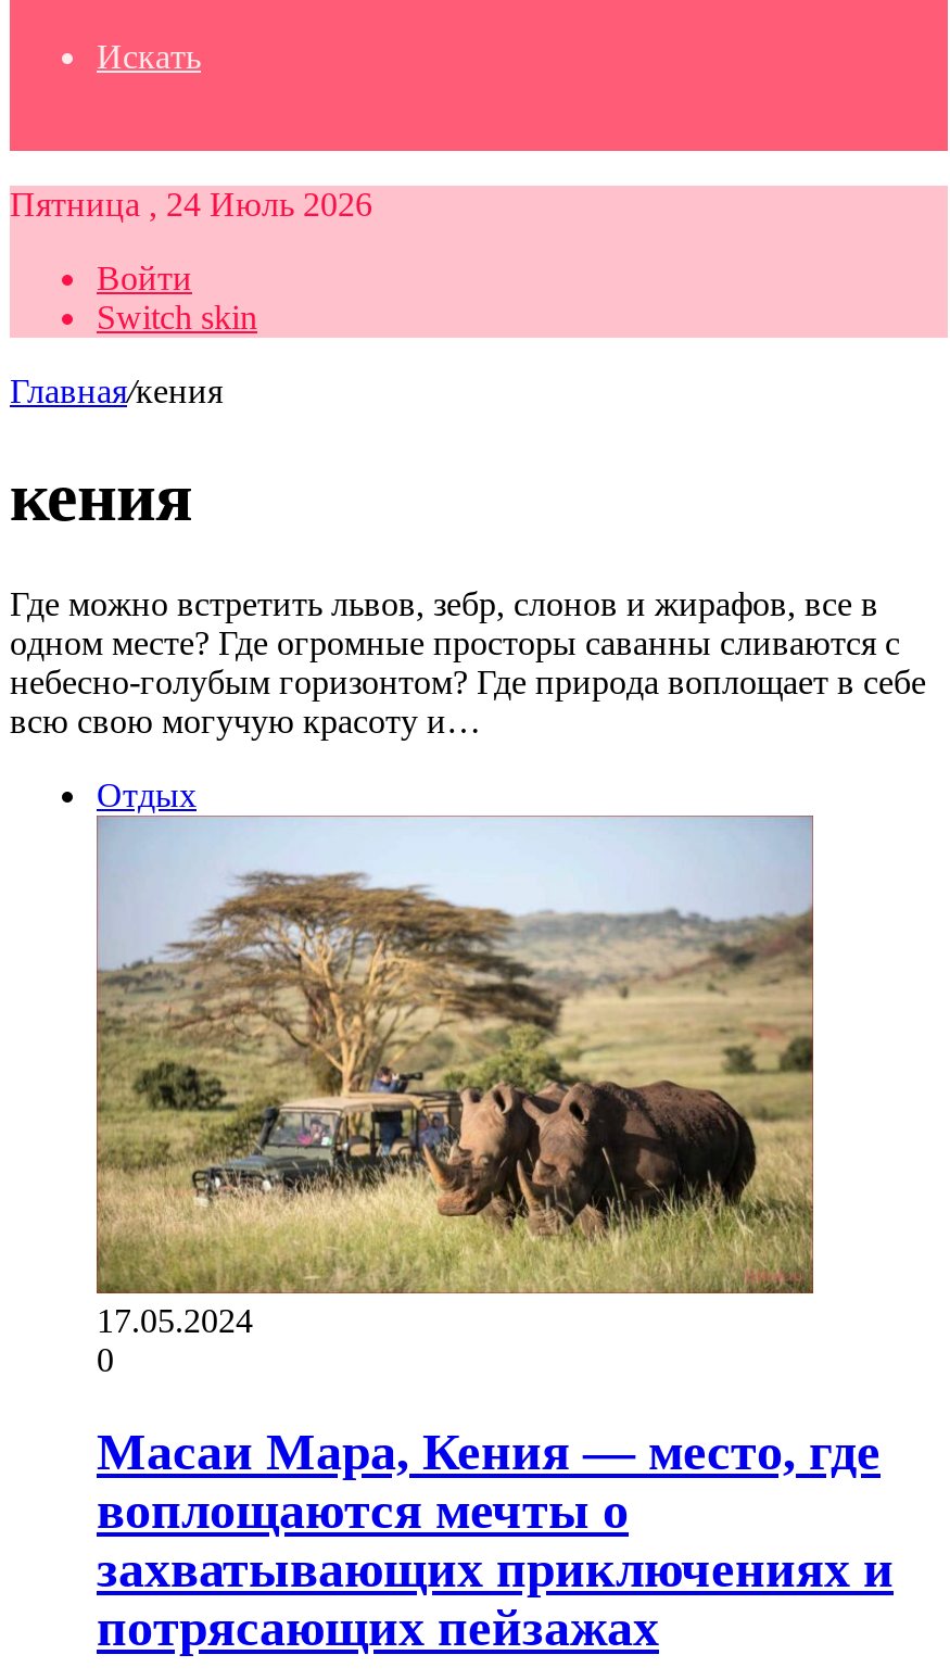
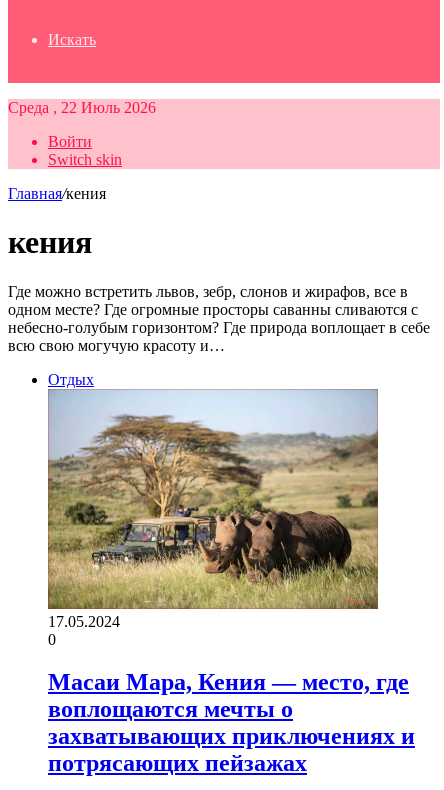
[10,186,372,223] Пятница , 24 Июль 2026 -> [8,99,156,116] Среда , 22 Июль 2026

